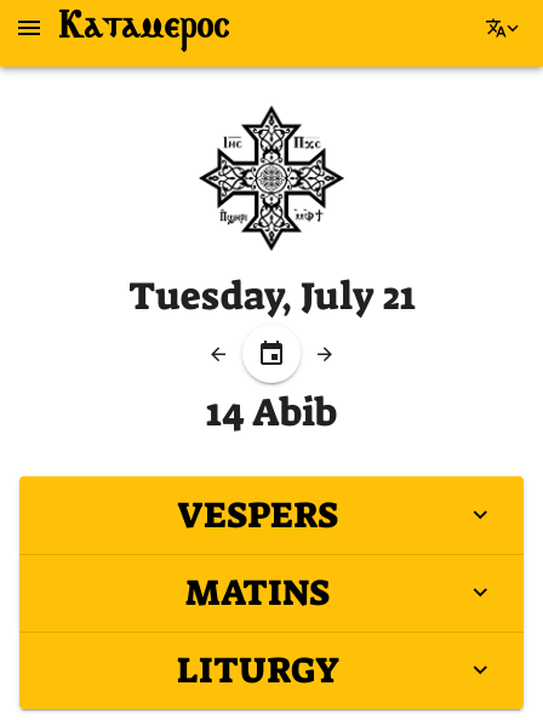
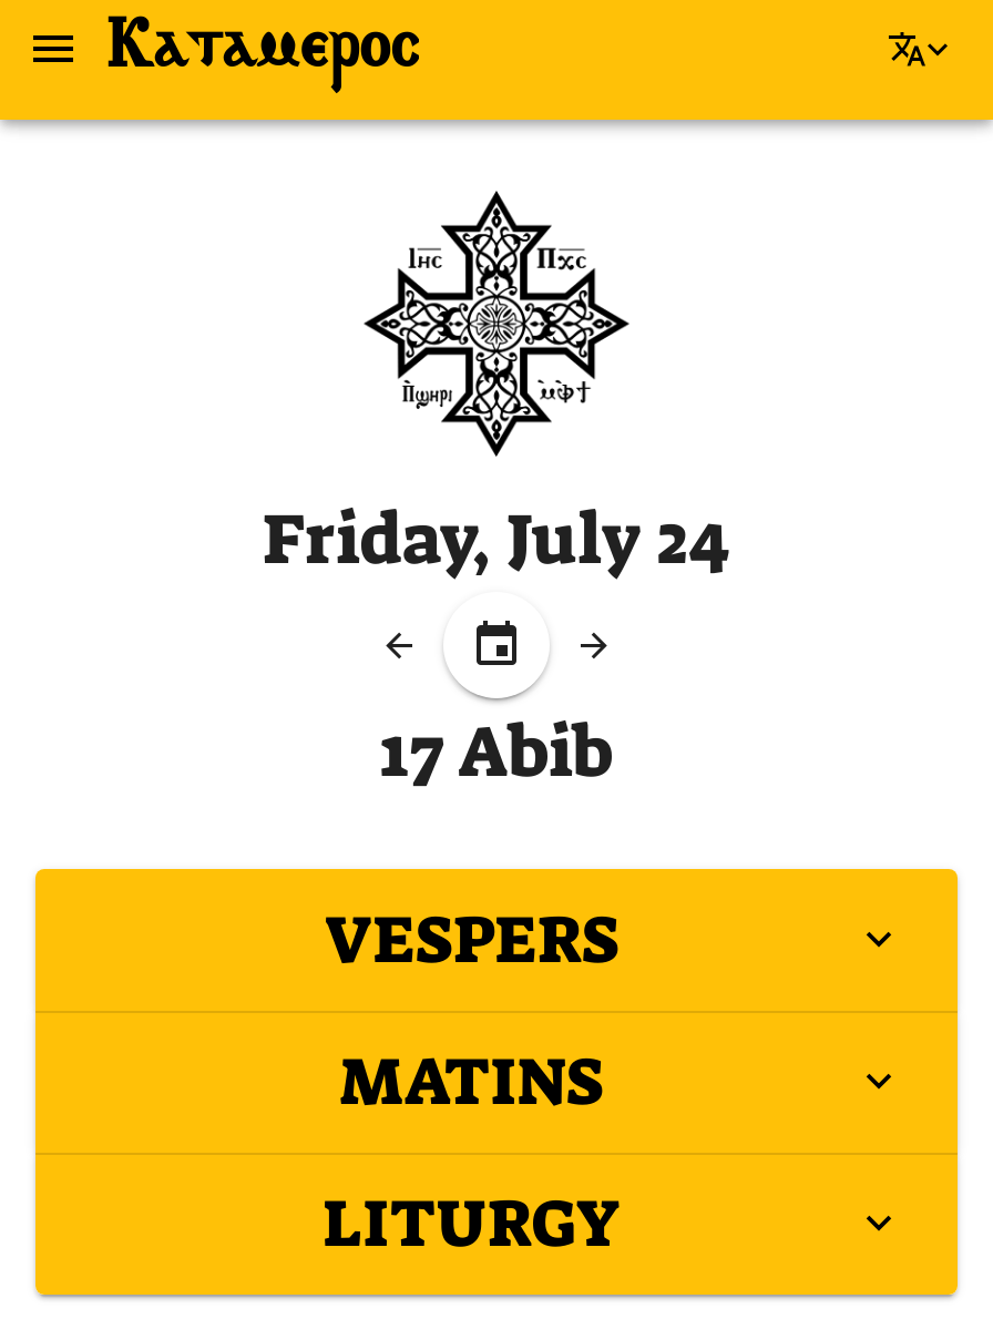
[128,270,415,321] Tuesday, July 21 -> [263,492,730,585] Friday, July 24
[206,387,337,438] 14 Abib -> [380,705,613,798] 17 Abib

